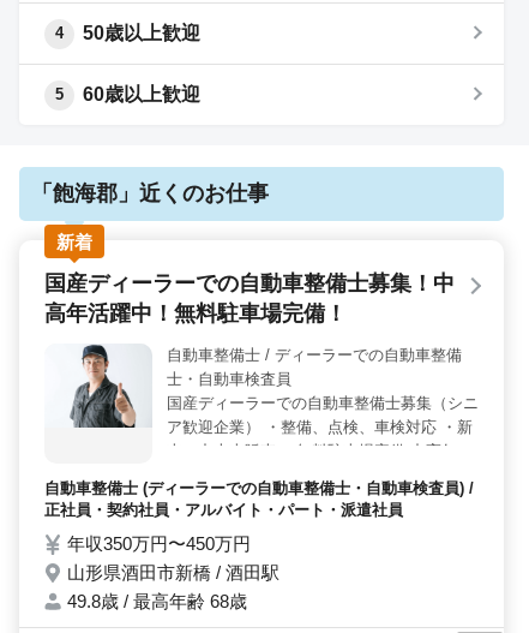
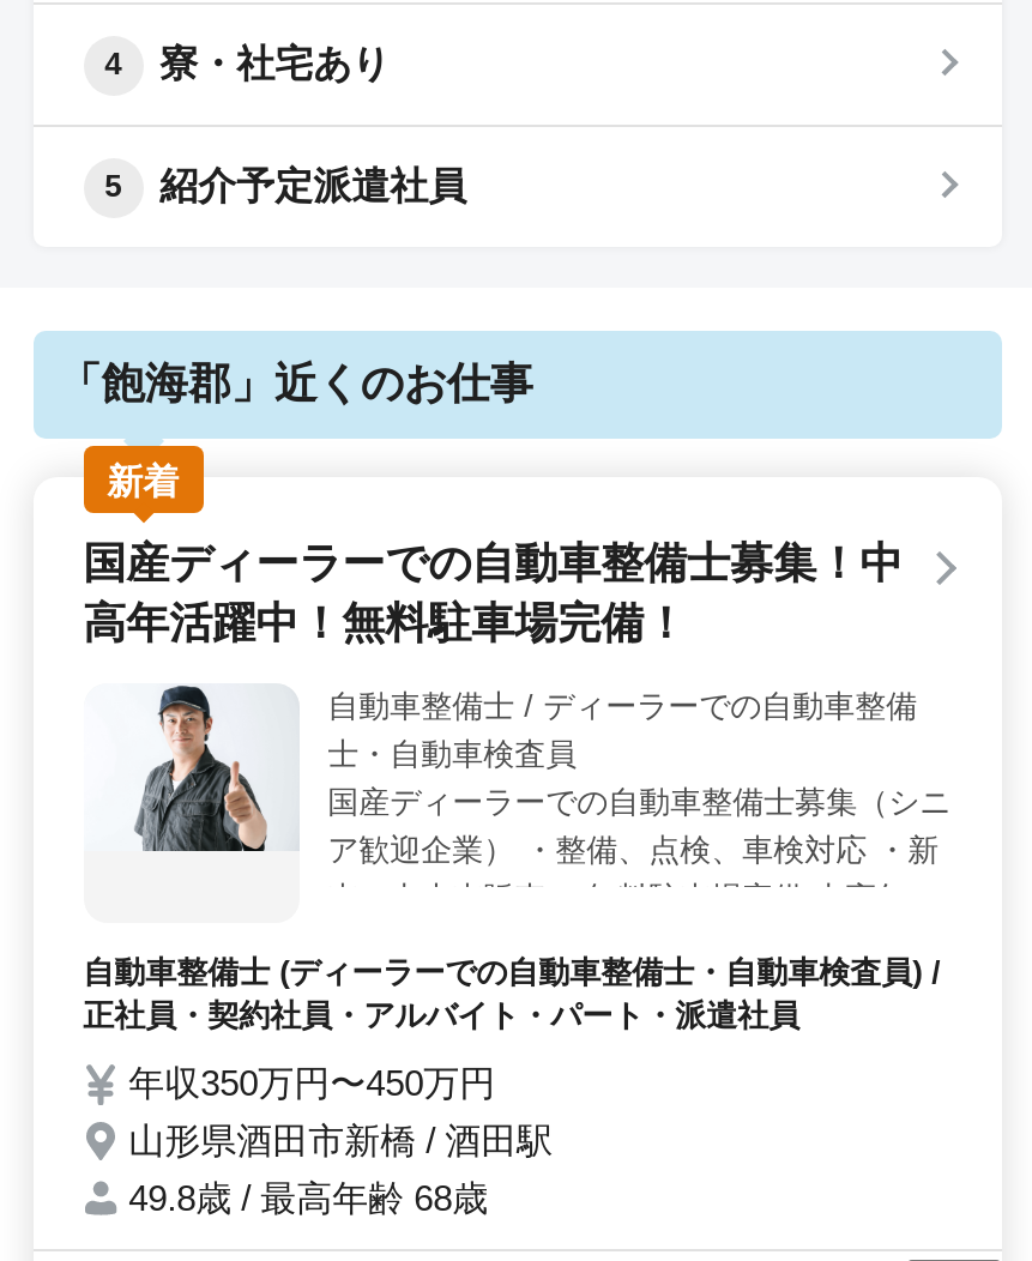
[82,23,200,44] 50歳以上歓迎 -> [160,44,390,85] 寮・社宅あり
[82,85,200,105] 60歳以上歓迎 -> [160,166,466,207] 紹介予定派遣社員

